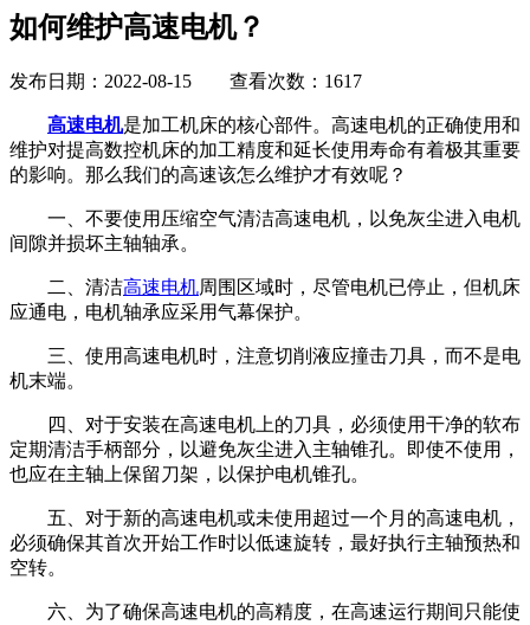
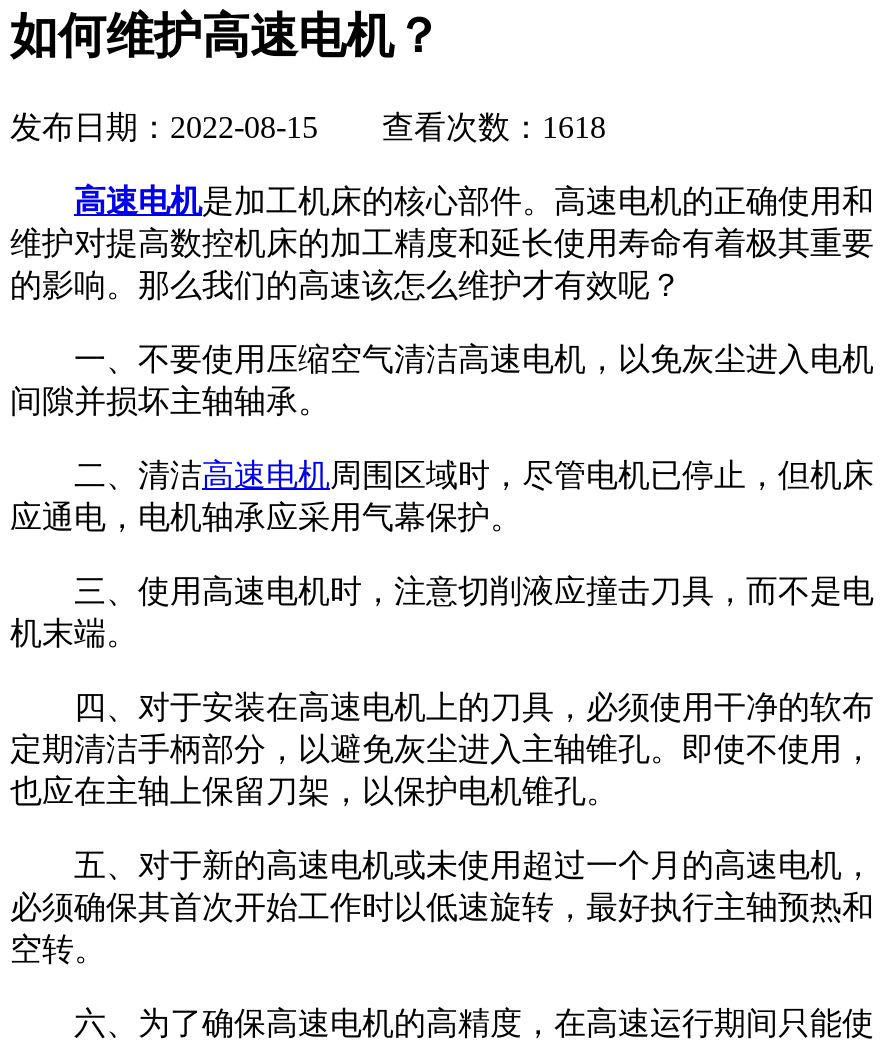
[9,71,362,91] 发布日期：2022-08-15 查看次数：1617 -> [10,110,606,144] 发布日期：2022-08-15 查看次数：1618

